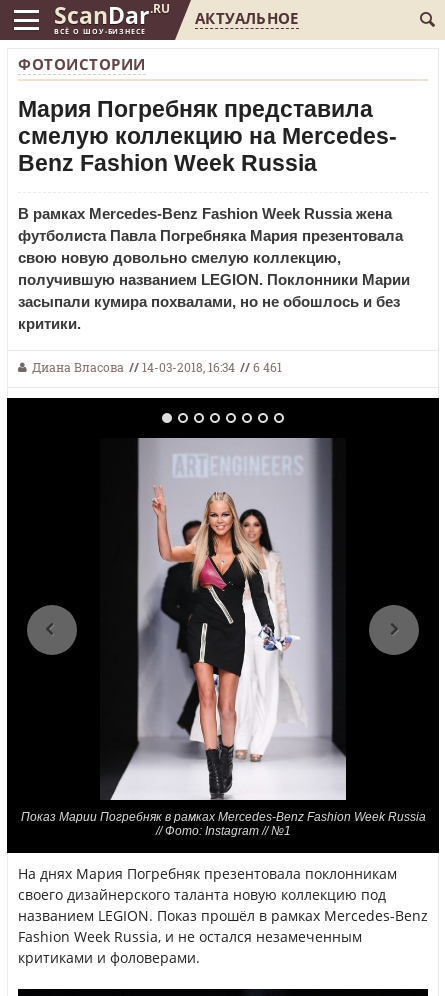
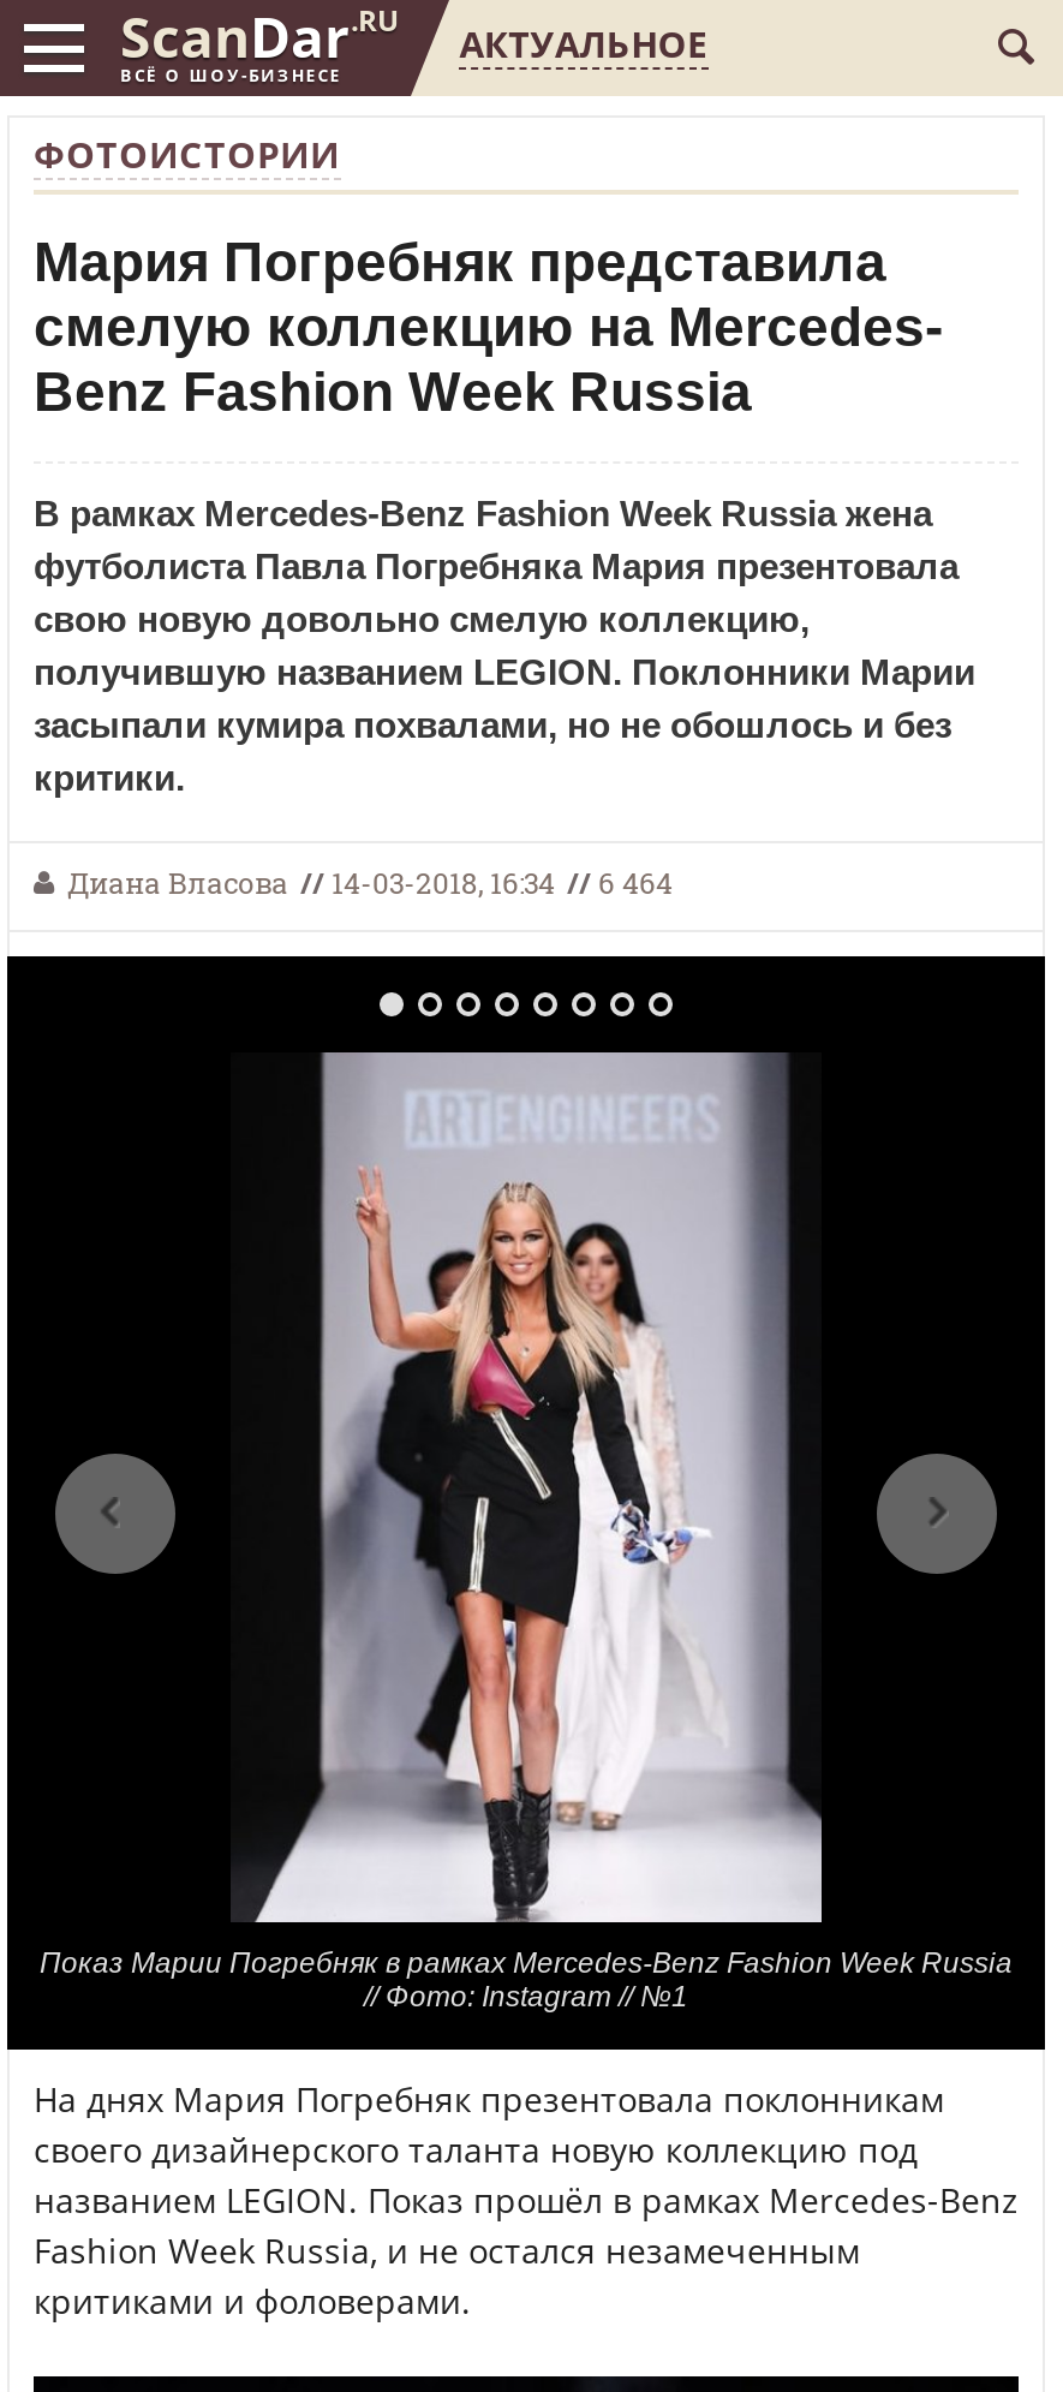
[32,359,282,376] Диана Власова // 14-03-2018, 16:34 // 6 461 -> [67,863,673,903] Диана Власова // 14-03-2018, 16:34 // 6 464

